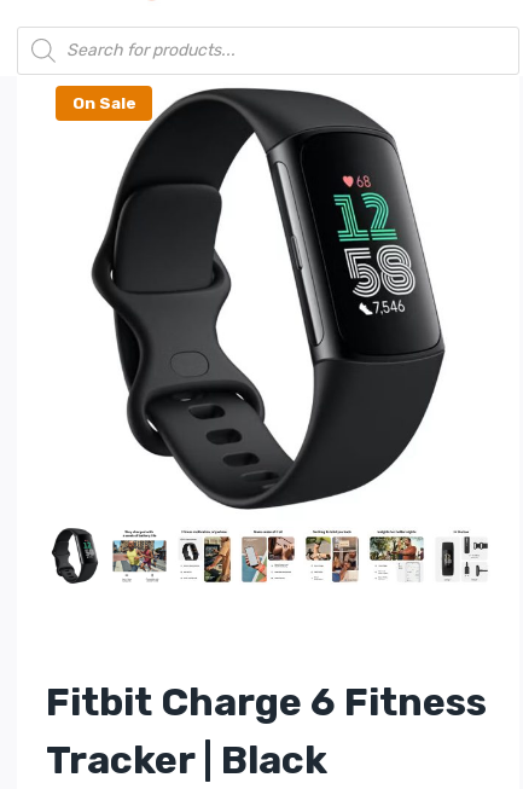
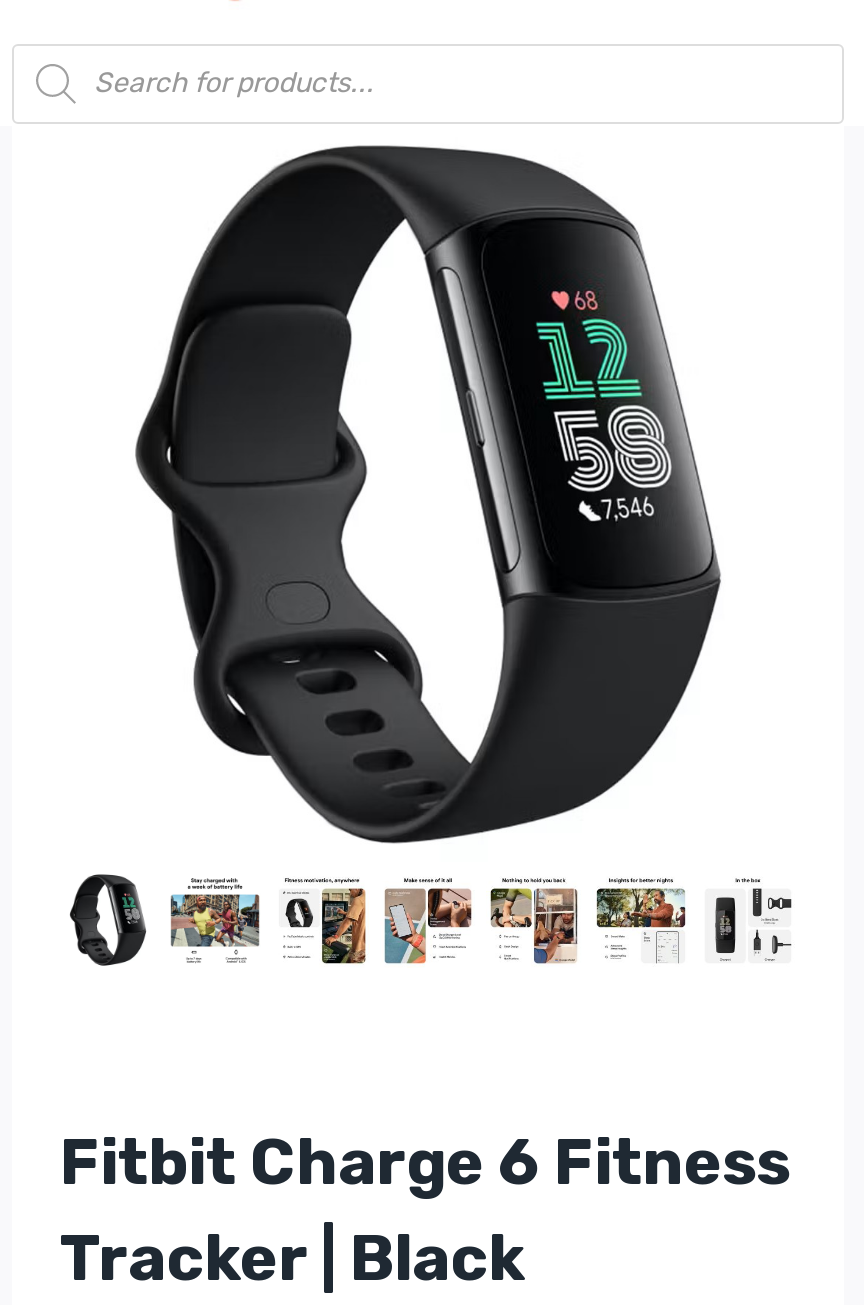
[72,94,136,113] On Sale -> none

